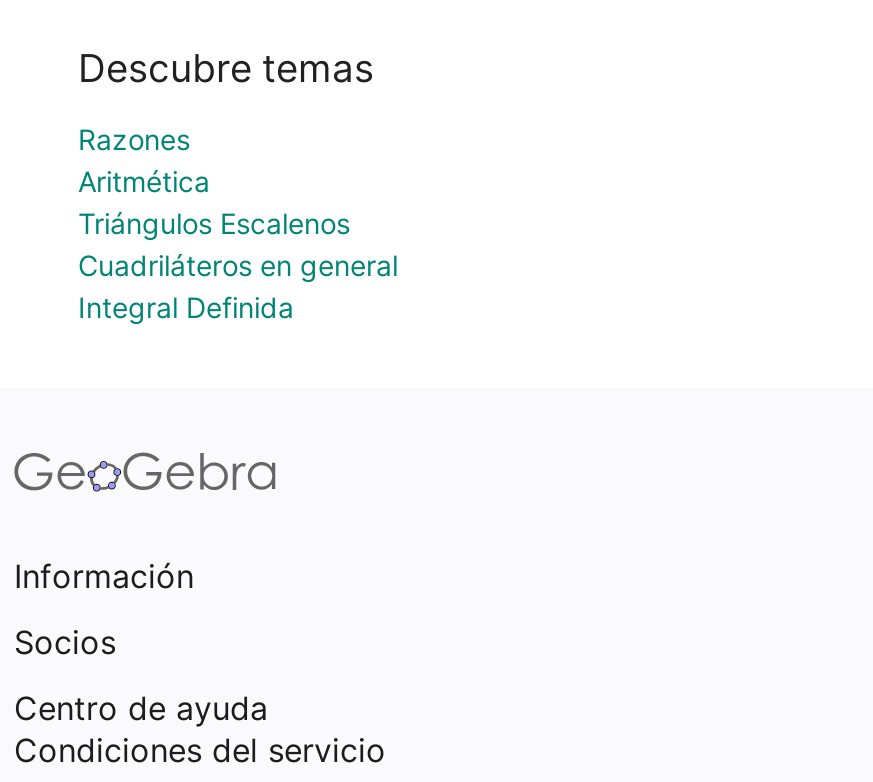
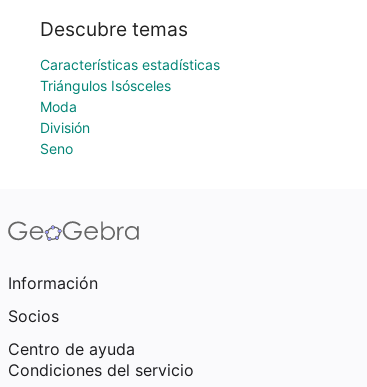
[78,122,398,324] Razones | Aritmética | Triángulos Escalenos | Cuadriláteros en general | Integral Definida -> [40,56,220,157] Características estadísticas | Triángulos Isósceles | Moda | División | Seno

